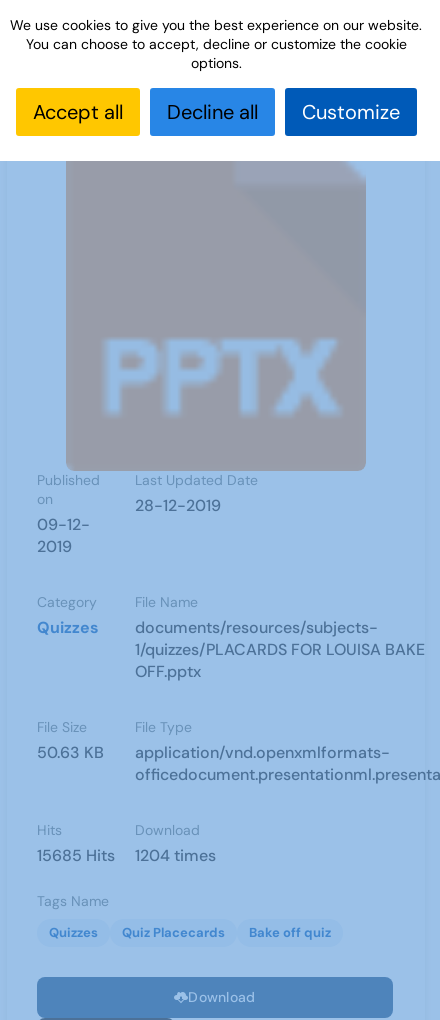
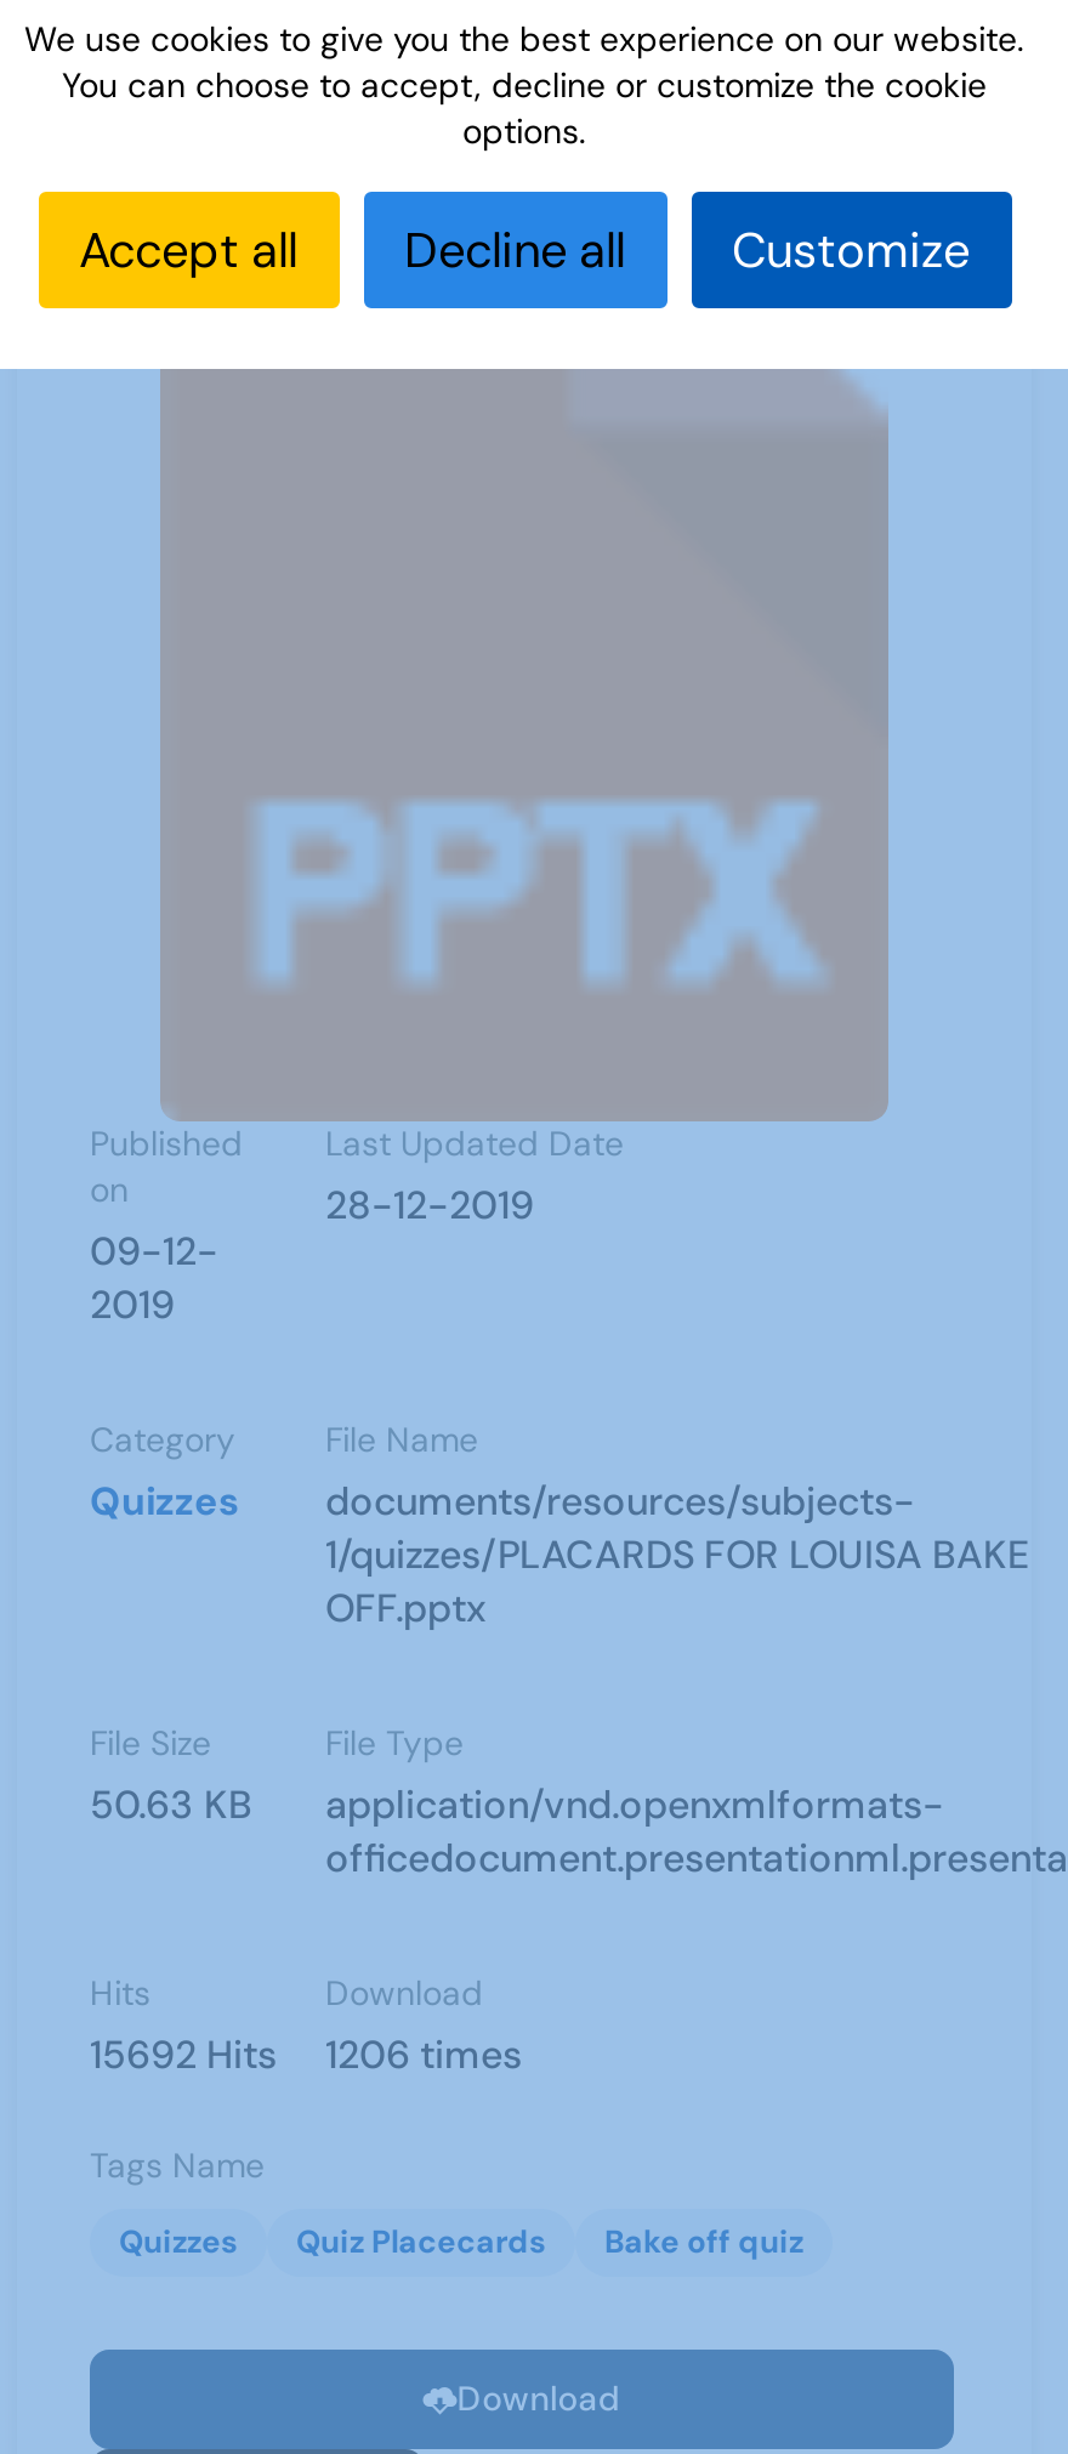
[37,845,115,866] 15685 Hits -> [90,2029,277,2080] 15692 Hits
[135,845,216,866] 1204 times -> [325,2029,522,2080] 1206 times

